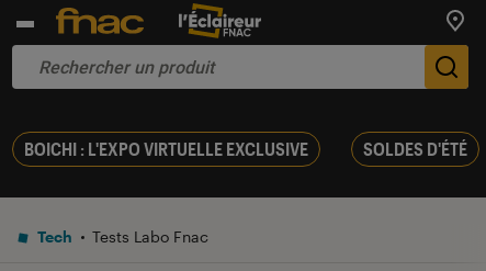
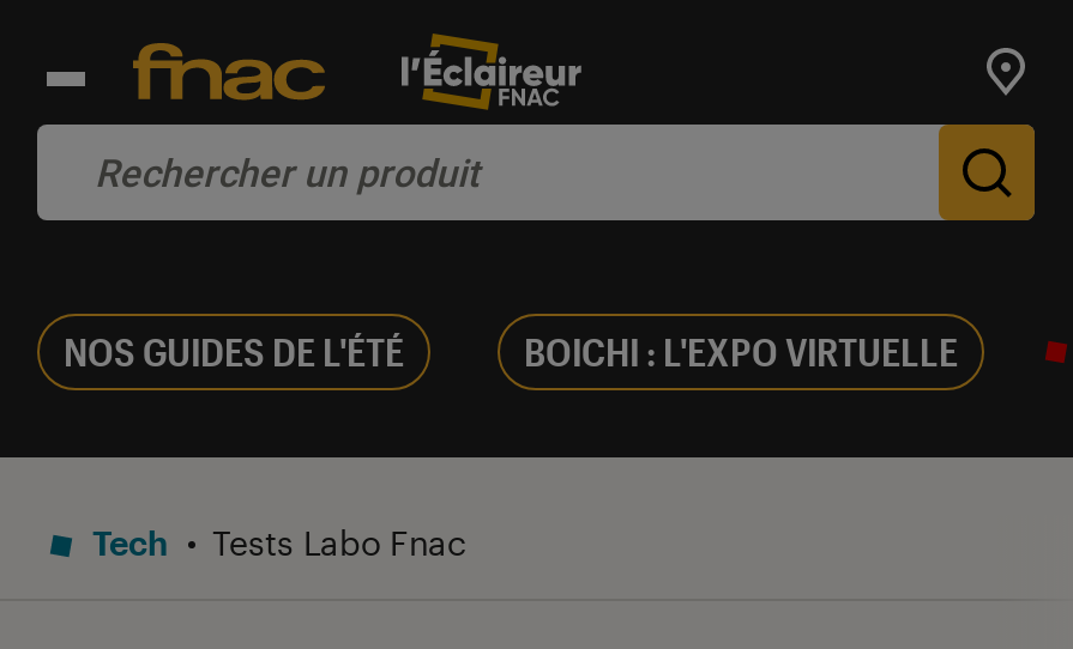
[24,138,467,159] BOICHI : L'EXPO VIRTUELLE EXCLUSIVE | SOLDES D'ÉTÉ -> [64,328,958,374] NOS GUIDES DE L'ÉTÉ | BOICHI : L'EXPO VIRTUELLE

